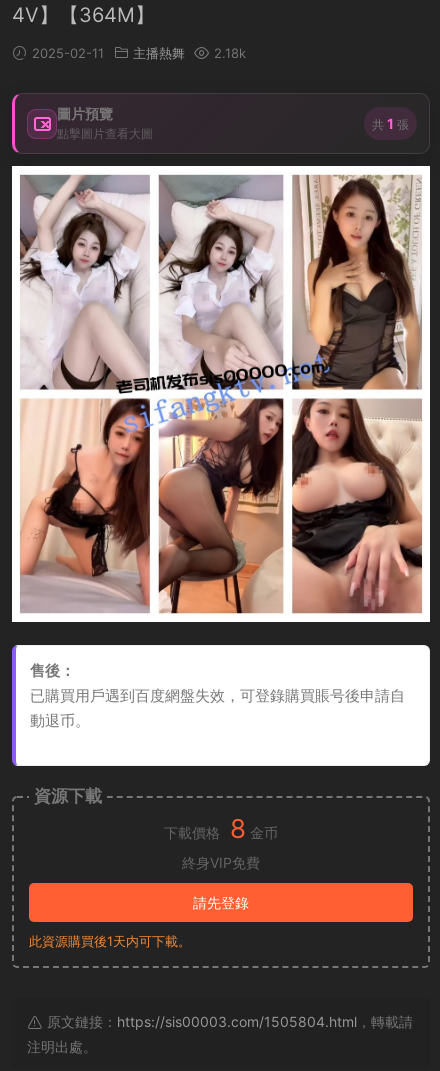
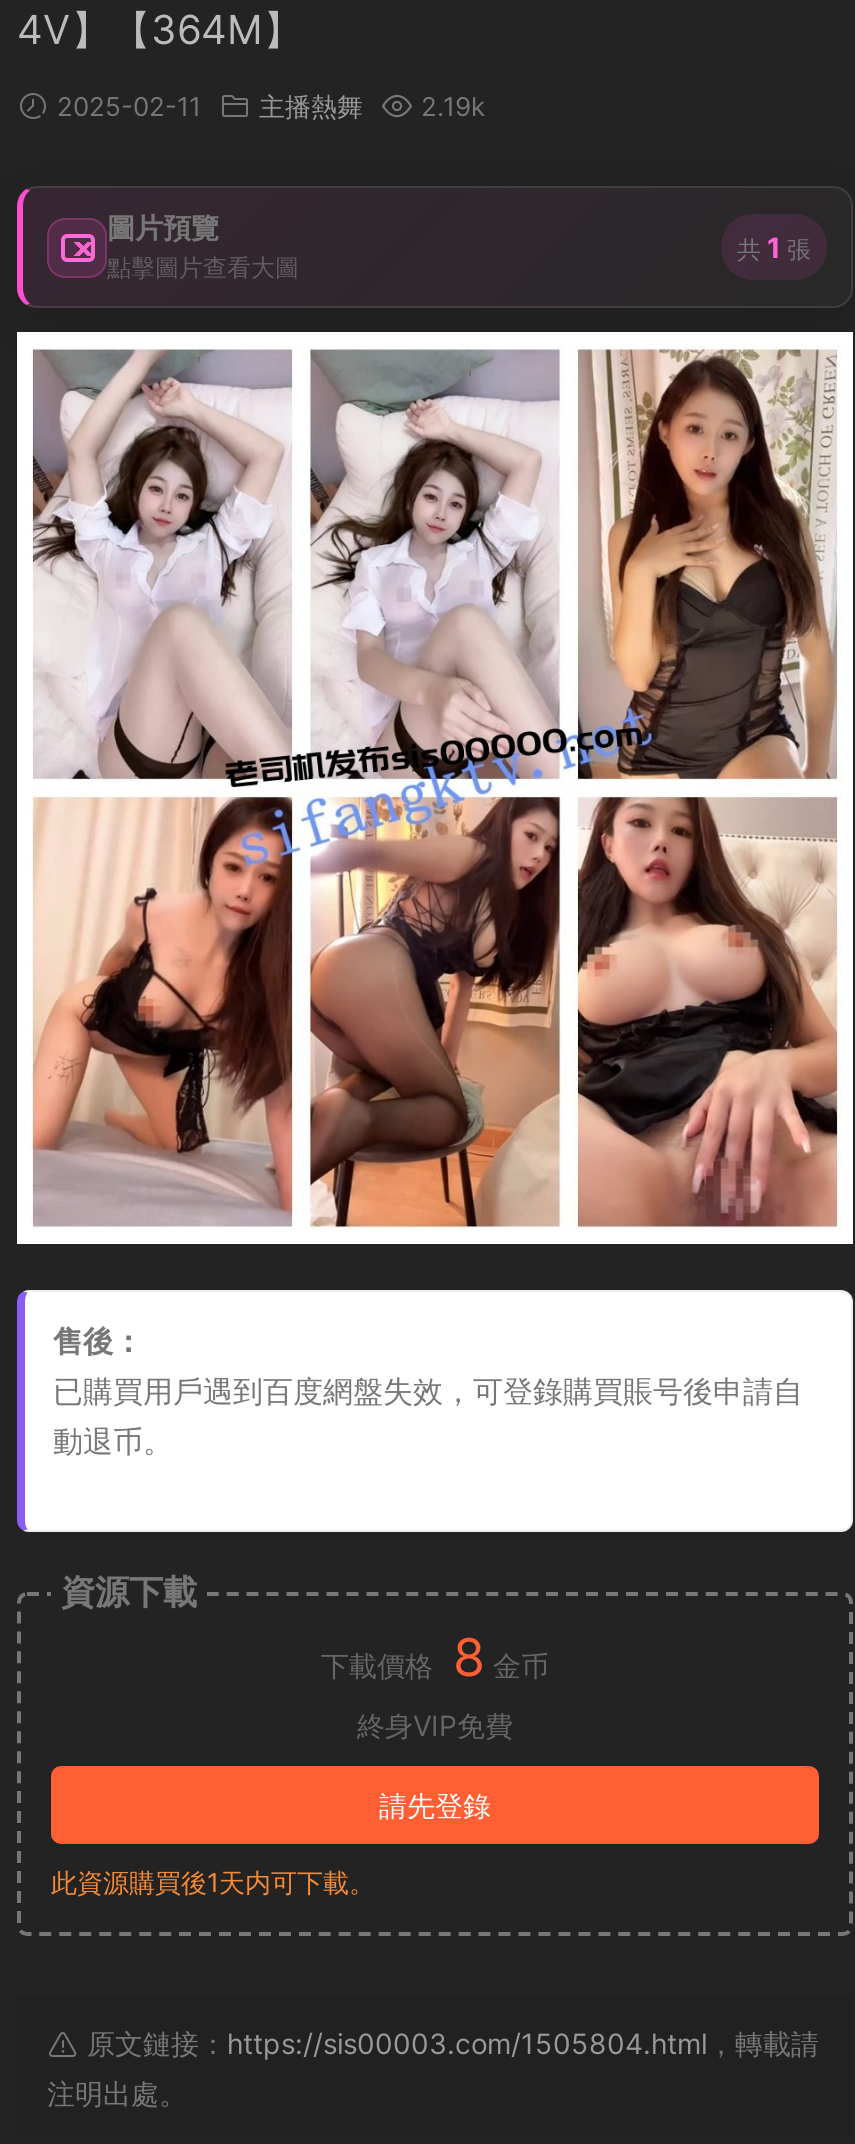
[28,45,246,61] 2025-02-11 主播熱舞 2.18k -> [49,90,485,122] 2025-02-11 主播熱舞 2.19k

